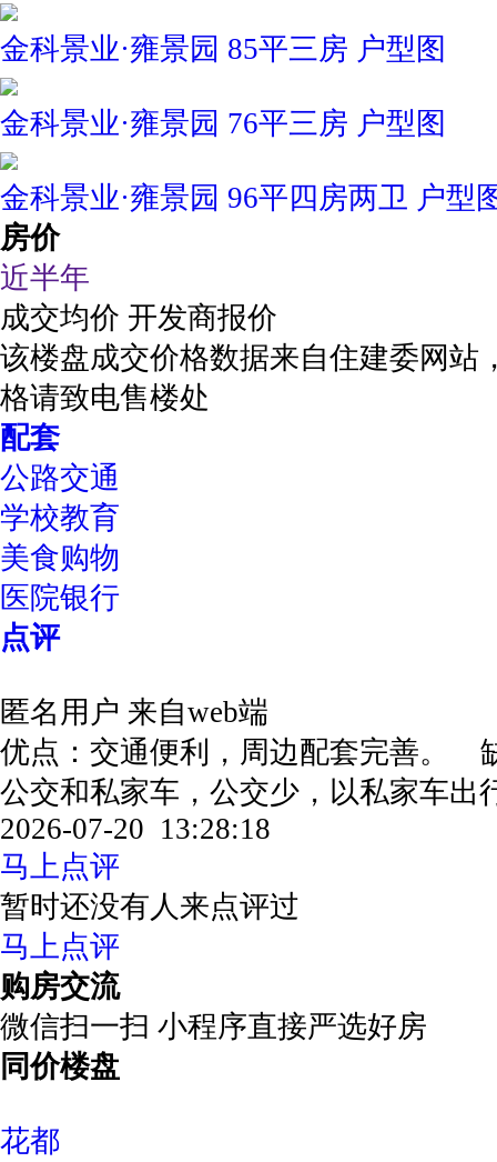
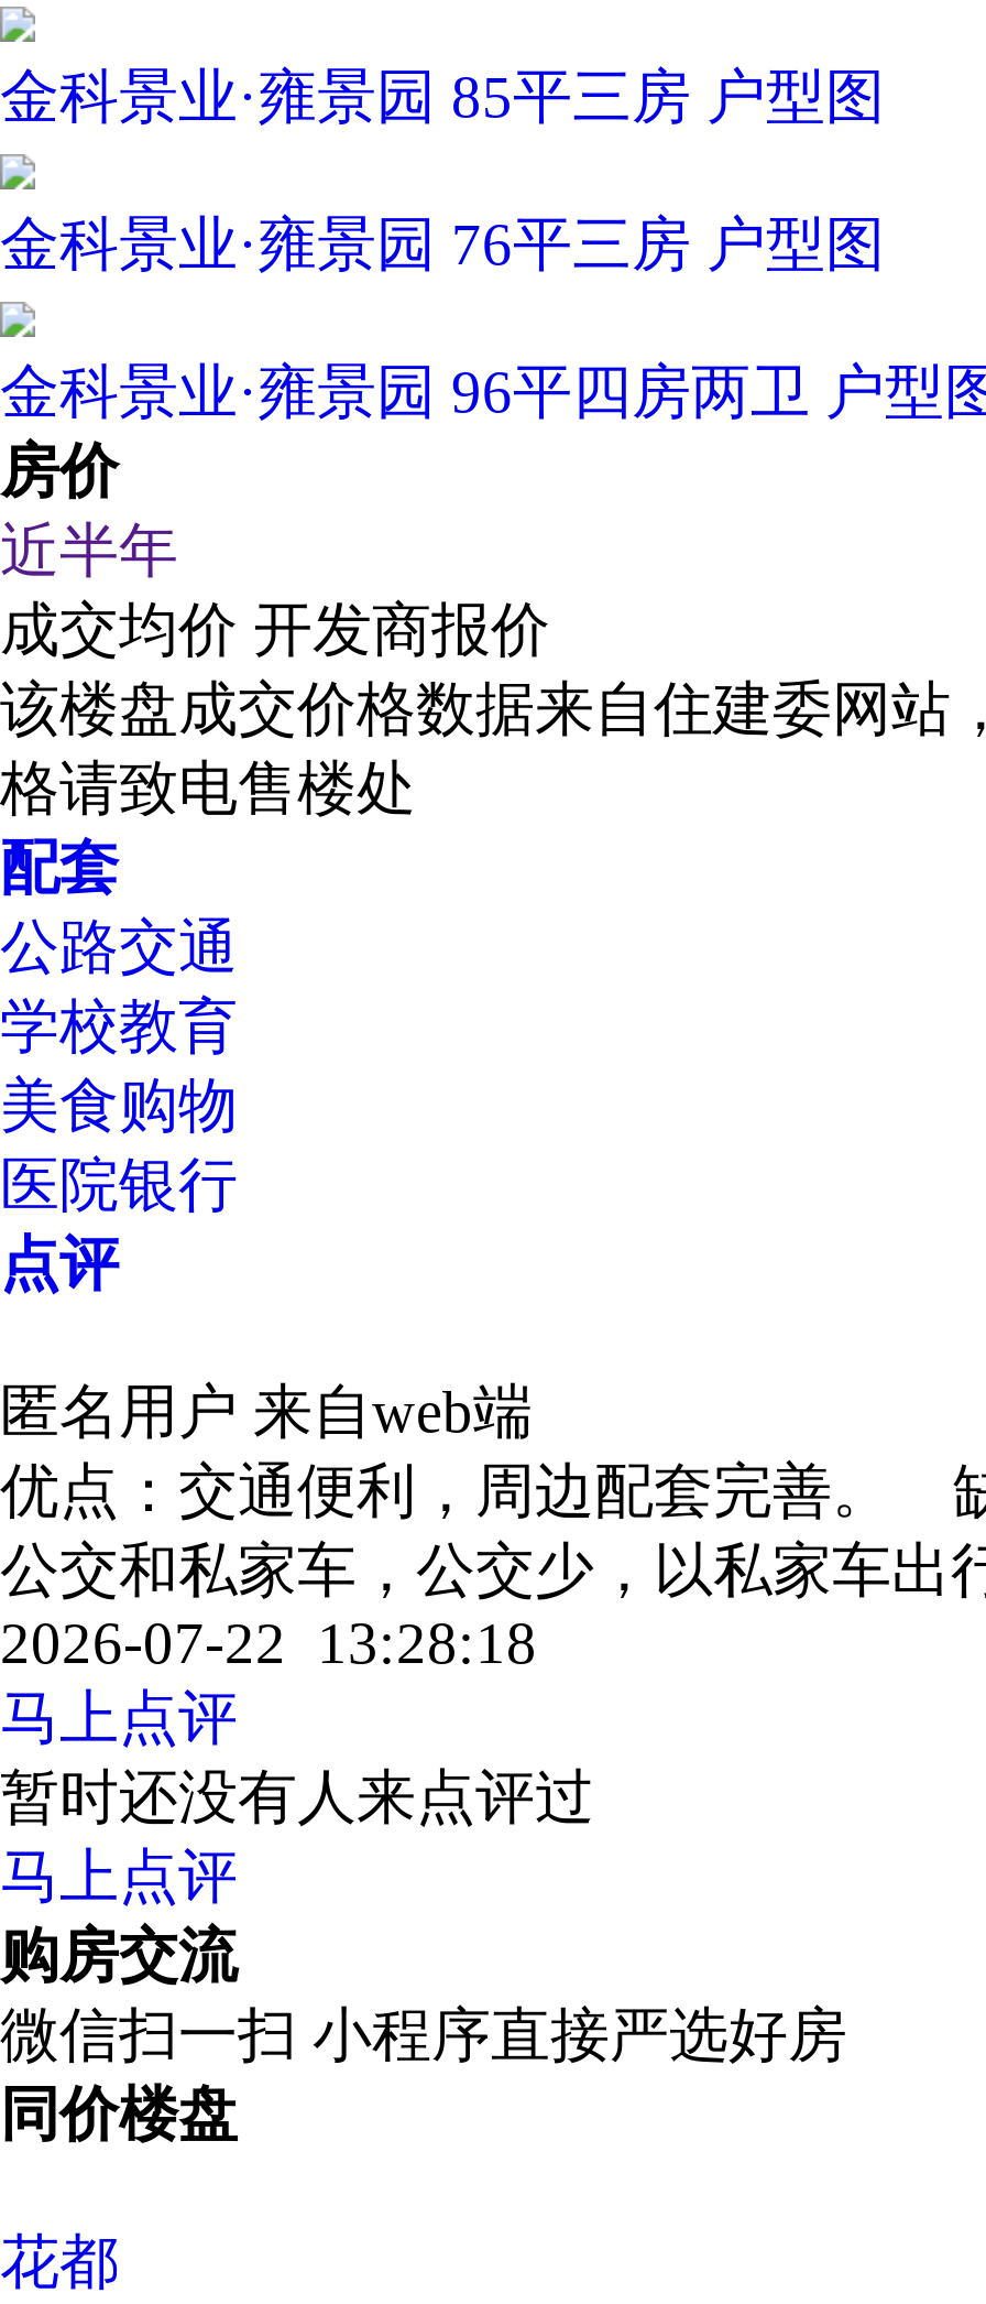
[0,812,271,845] 2026-07-20 13:28:18 -> [0,1610,537,1676] 2026-07-22 13:28:18

